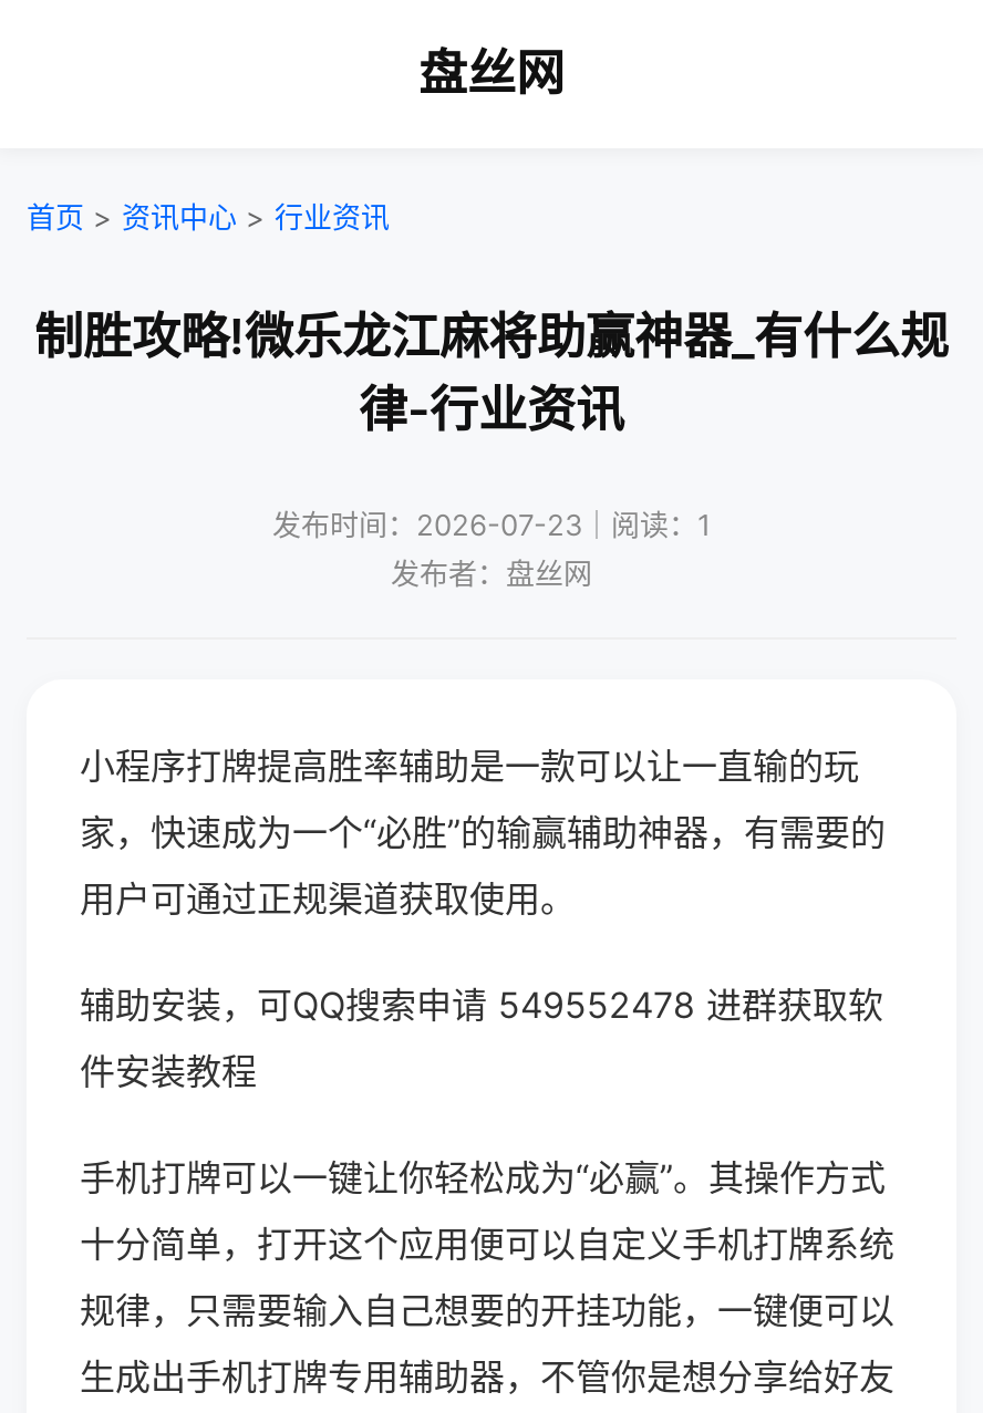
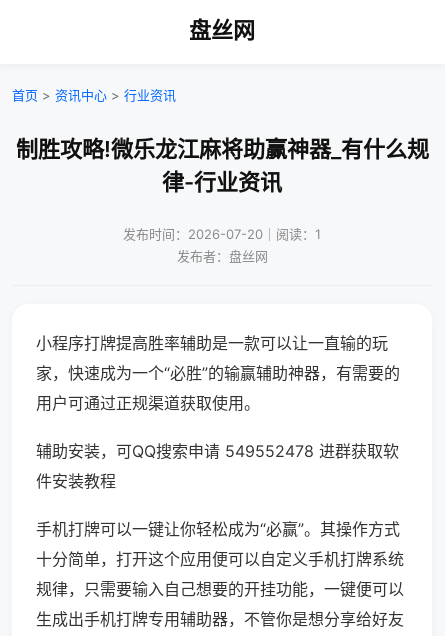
[272,507,711,542] 发布时间：2026-07-23｜阅读：1 -> [123,226,321,242] 发布时间：2026-07-20｜阅读：1

